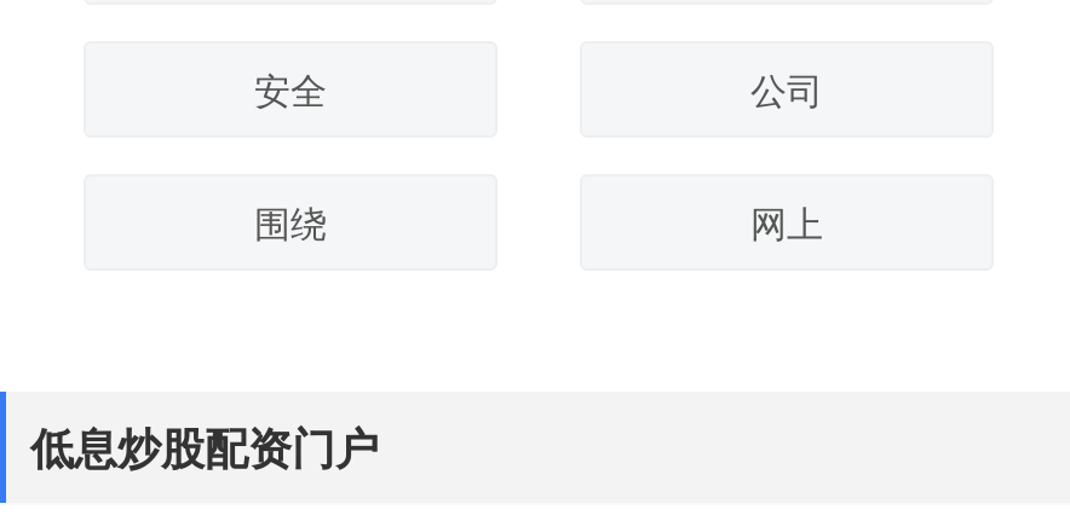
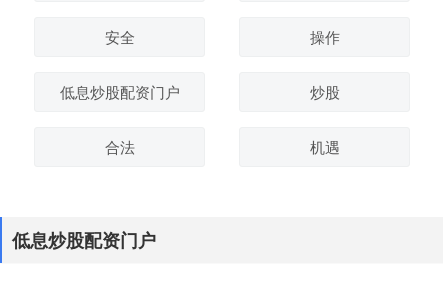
[254,63,823,247] 公司 | 围绕 | 网上 -> [59,26,339,157] 操作 | 低息炒股配资门户 | 炒股 | 合法 | 机遇

